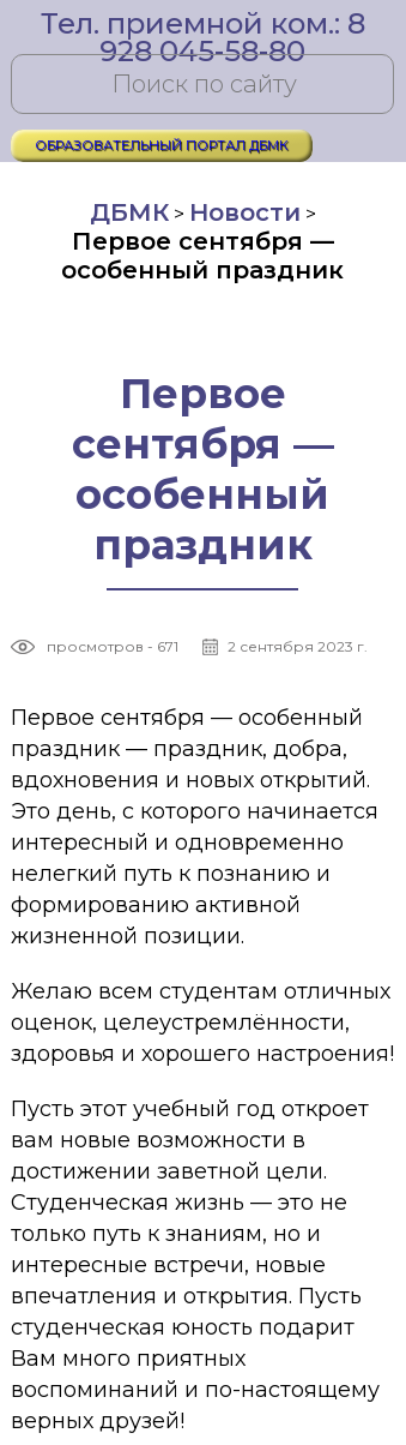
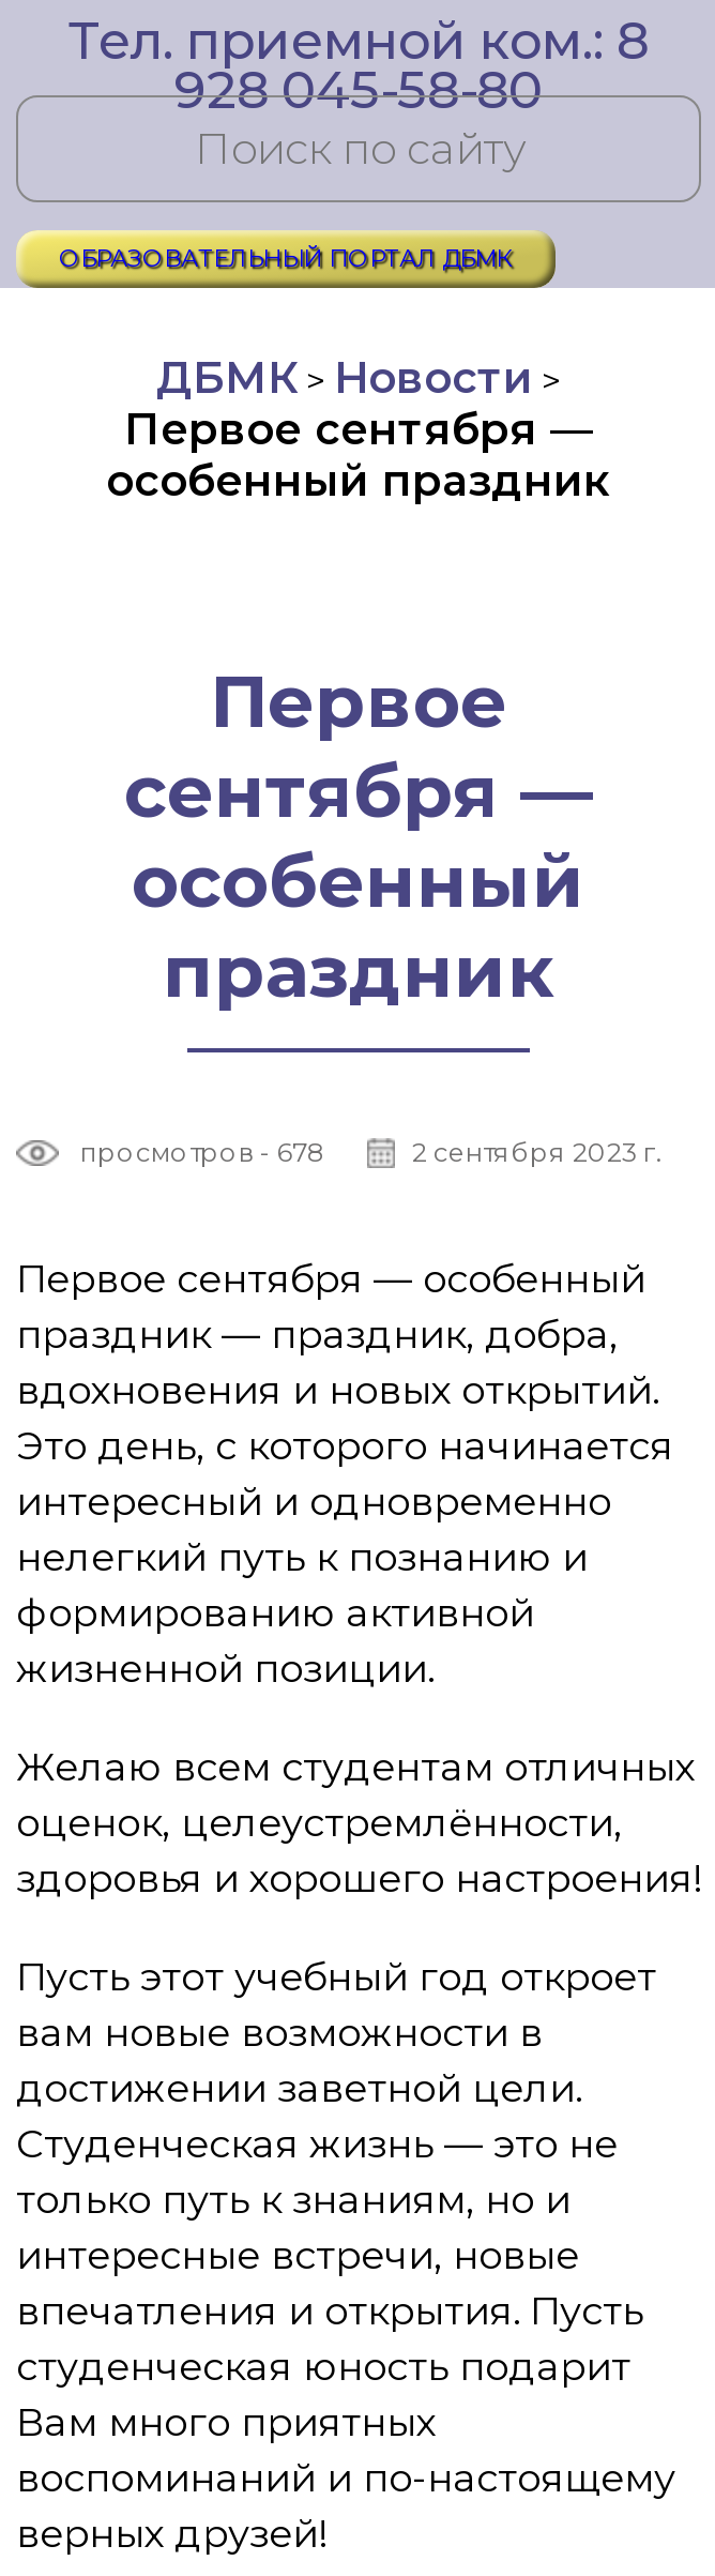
[47,637,178,655] просмотров - 671 -> [80,1136,324,1168] просмотров - 678

